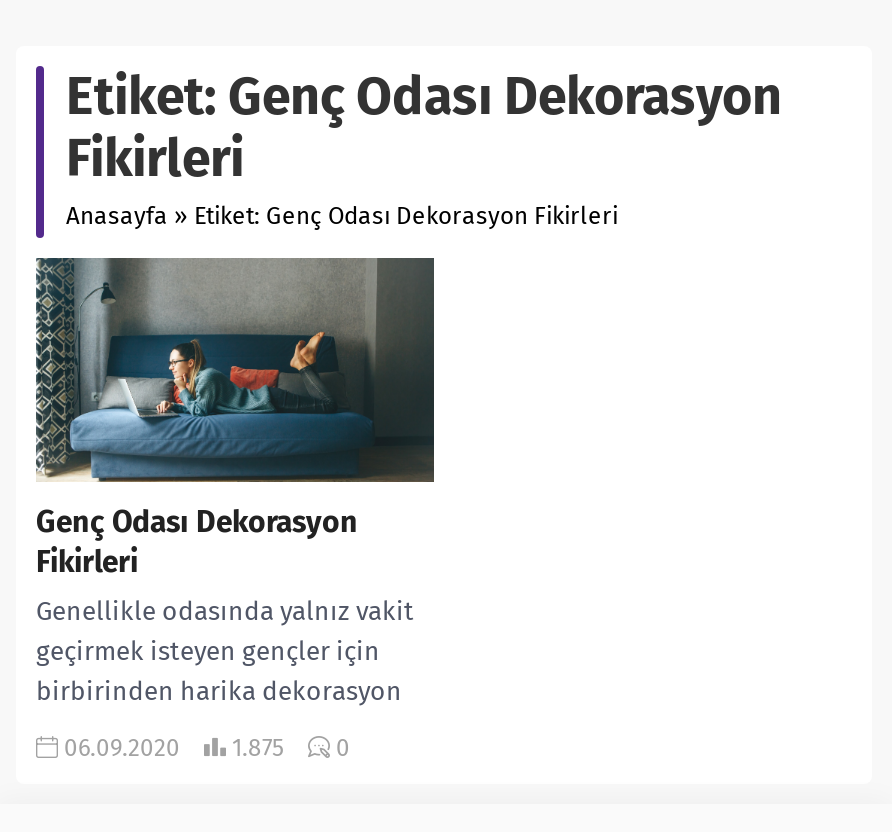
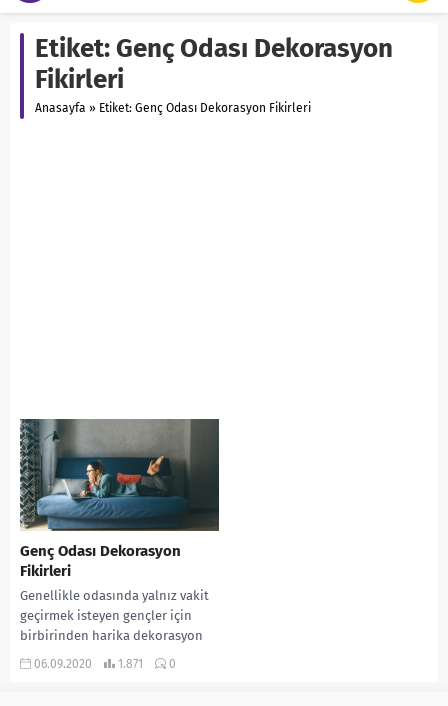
[64,734,350,762] 06.09.2020 1.875 0 -> [34,657,176,671] 06.09.2020 1.871 0

